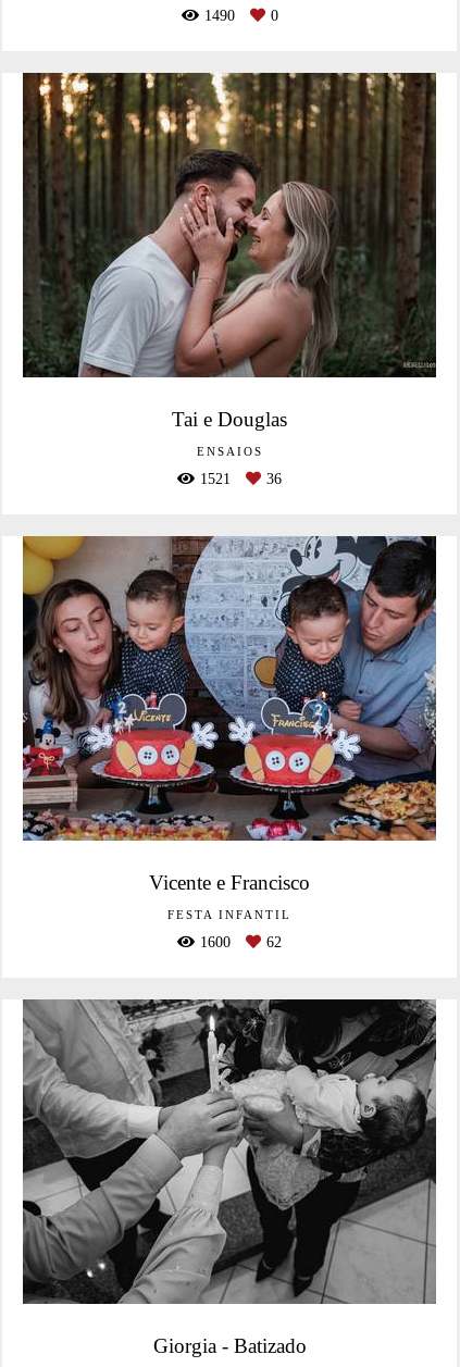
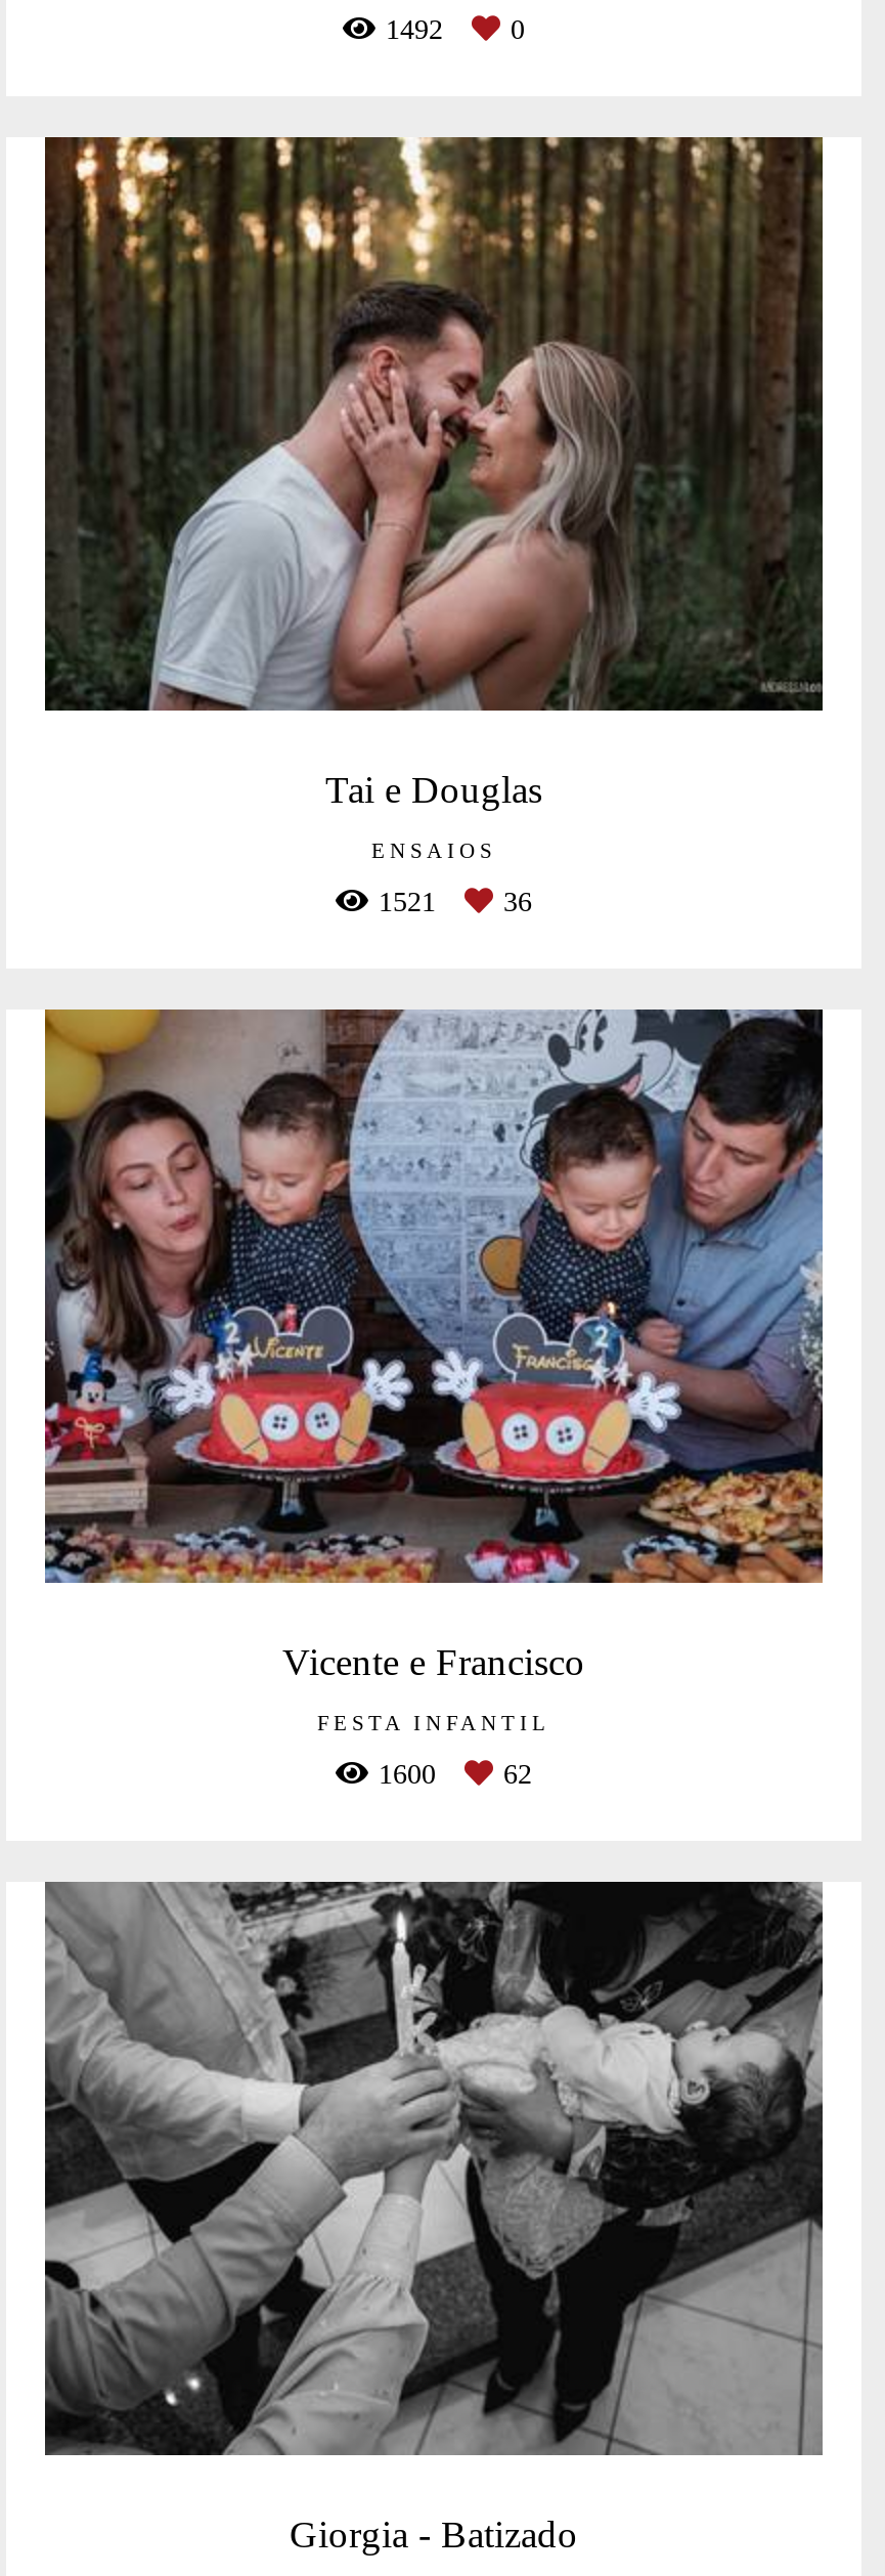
[204,8,234,24] 1490 -> [386,14,443,45] 1492

